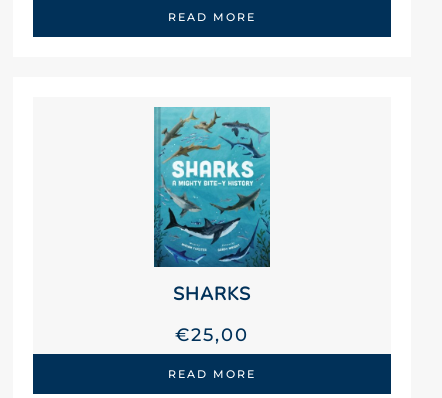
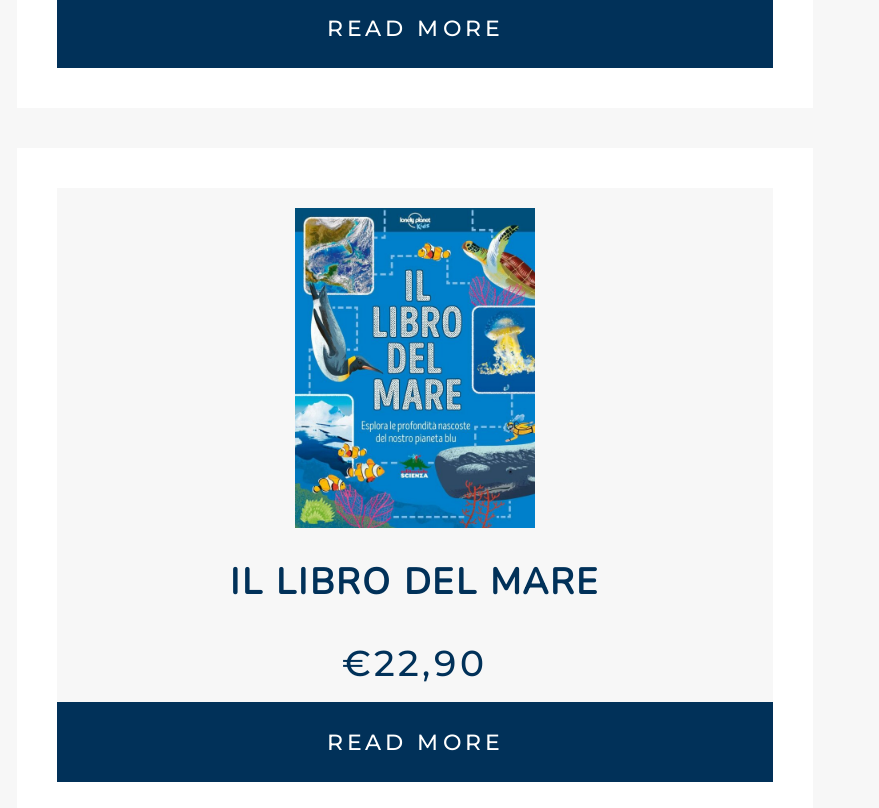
[152,107,272,306] [image] | SHARKS -> [230,208,600,606] [image] | IL LIBRO DEL MARE
[175,324,249,346] €25,00 -> [342,642,488,686] €22,90

